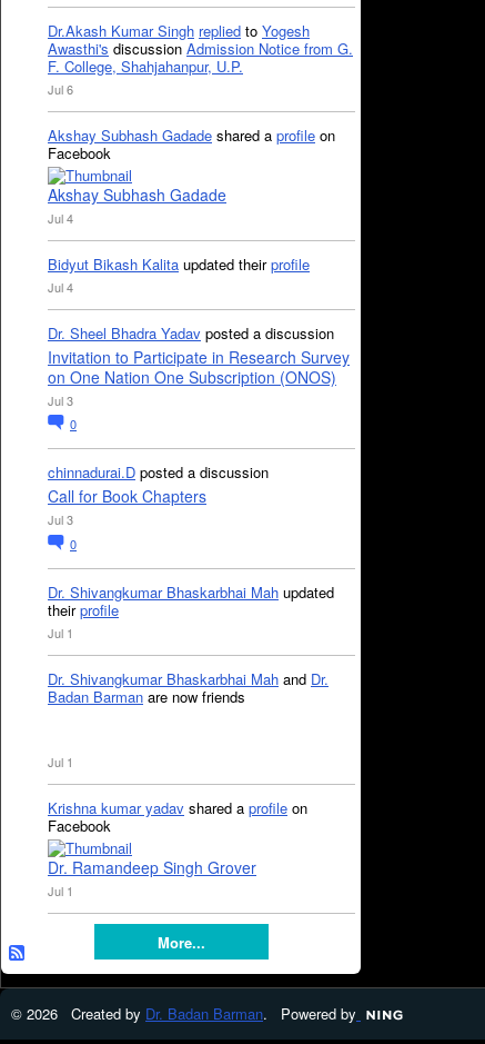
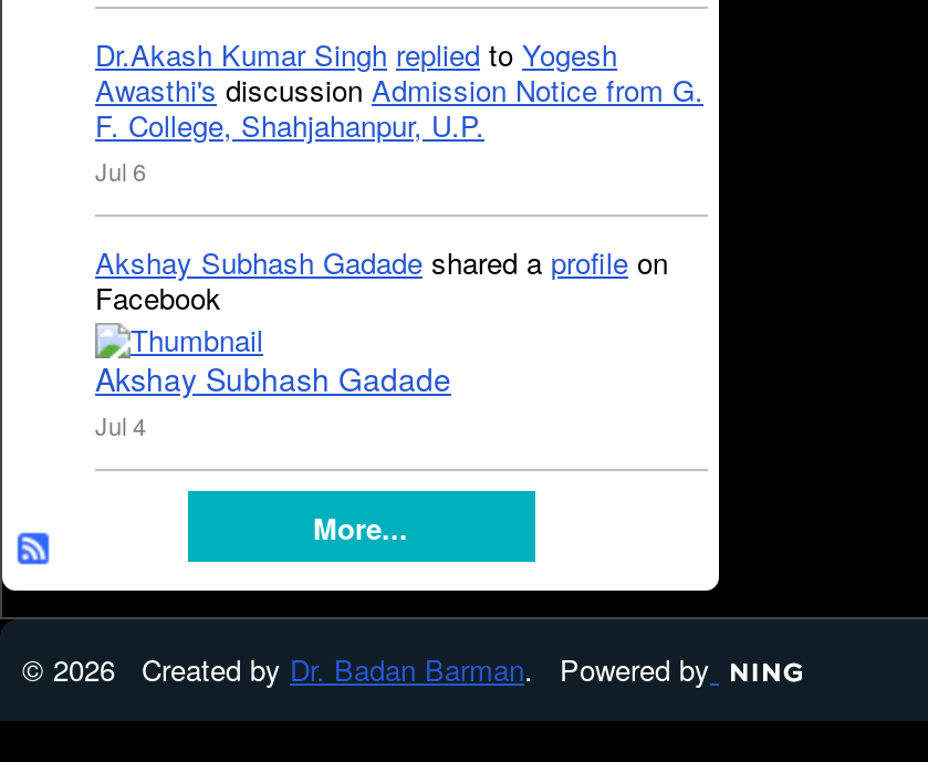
[48,253,350,900] Bidyut Bikash Kalita updated their profile | Jul 4 | Dr. Sheel Bhadra Yadav posted a discussion | Invitation to Participate in Research Survey | on One Nation One Subscription (ONOS) | Jul 3 | 0 | chinnadurai.D posted a discussion | Call for Book Chapters | Jul 3 | 0 | Dr. Shivangkumar Bhaskarbhai Mah updated | theirprofile | Jul 1 | Dr. Shivangkumar Bhaskarbhai Mah and Dr. | Badan Barmanare now friends | Jul 1 | Krishna kumar yadav shared a profile on | Facebook | Dr. Ramandeep Singh Grover | Jul 1 -> none

